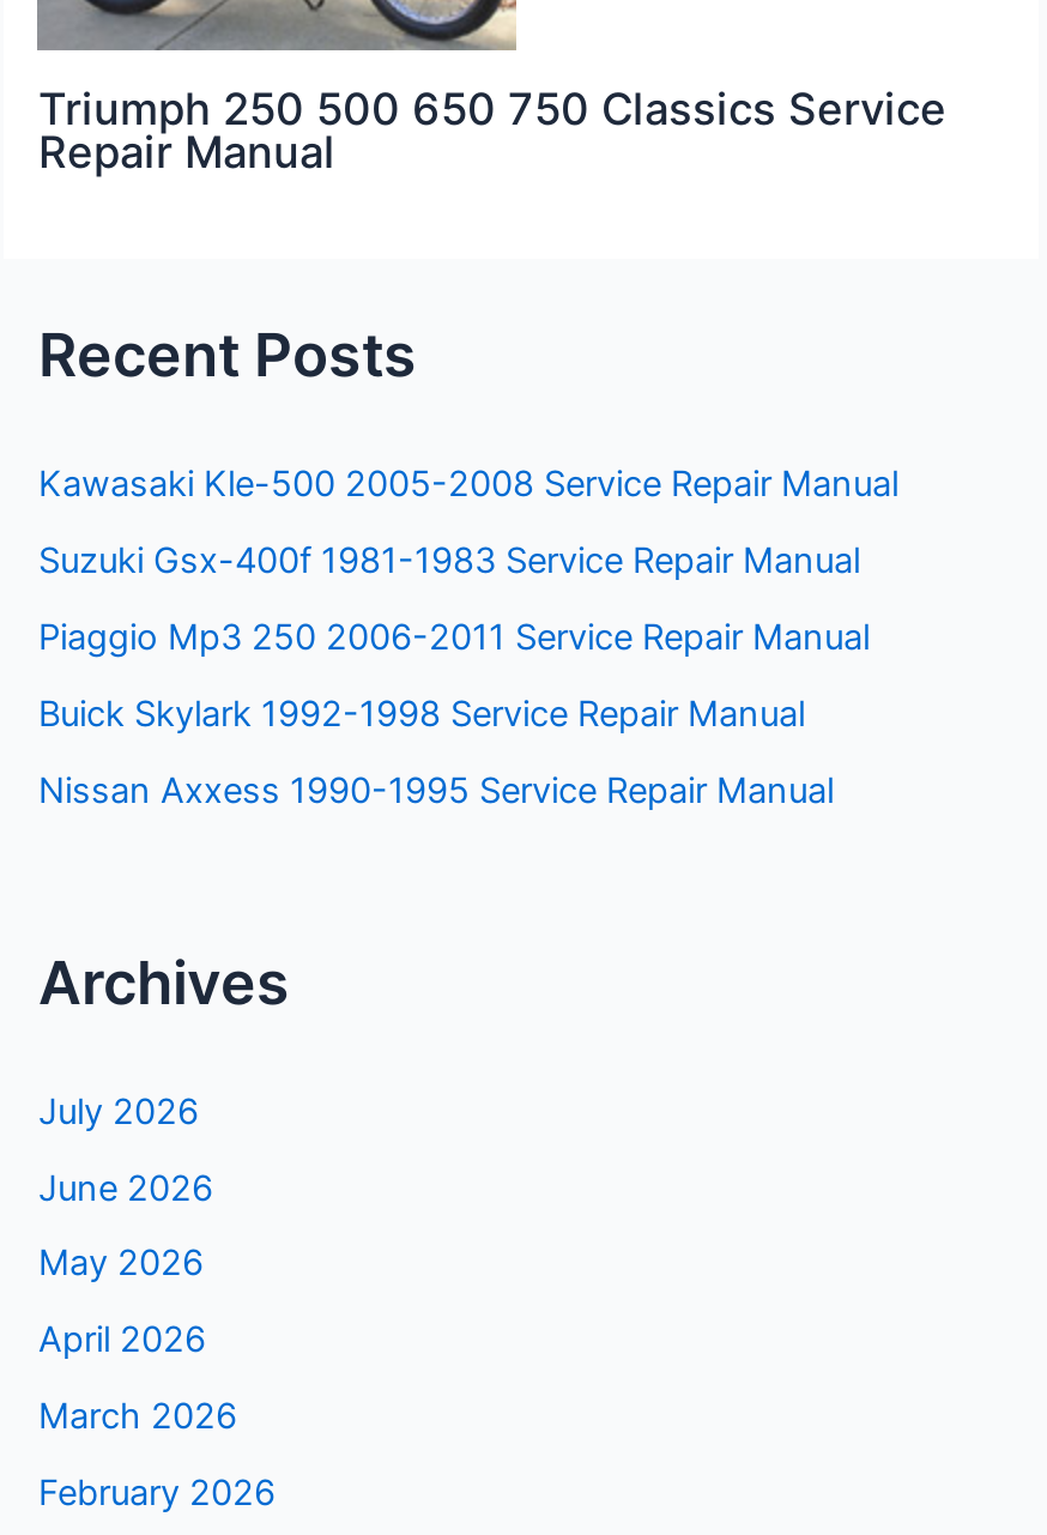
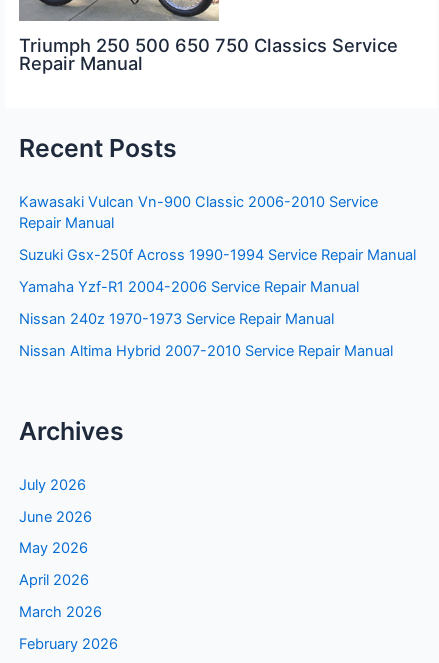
[38,463,898,506] Kawasaki Kle-500 2005-2008 Service Repair Manual -> [19,193,378,232] Kawasaki Vulcan Vn-900 Classic 2006-2010 Service | Repair Manual
[38,539,860,582] Suzuki Gsx-400f 1981-1983 Service Repair Manual -> [19,246,416,264] Suzuki Gsx-250f Across 1990-1994 Service Repair Manual
[38,616,870,659] Piaggio Mp3 250 2006-2011 Service Repair Manual -> [19,278,359,296] Yamaha Yzf-R1 2004-2006 Service Repair Manual
[38,692,805,735] Buick Skylark 1992-1998 Service Repair Manual -> [19,310,334,328] Nissan 240z 1970-1973 Service Repair Manual
[38,769,834,812] Nissan Axxess 1990-1995 Service Repair Manual -> [19,342,393,360] Nissan Altima Hybrid 2007-2010 Service Repair Manual

